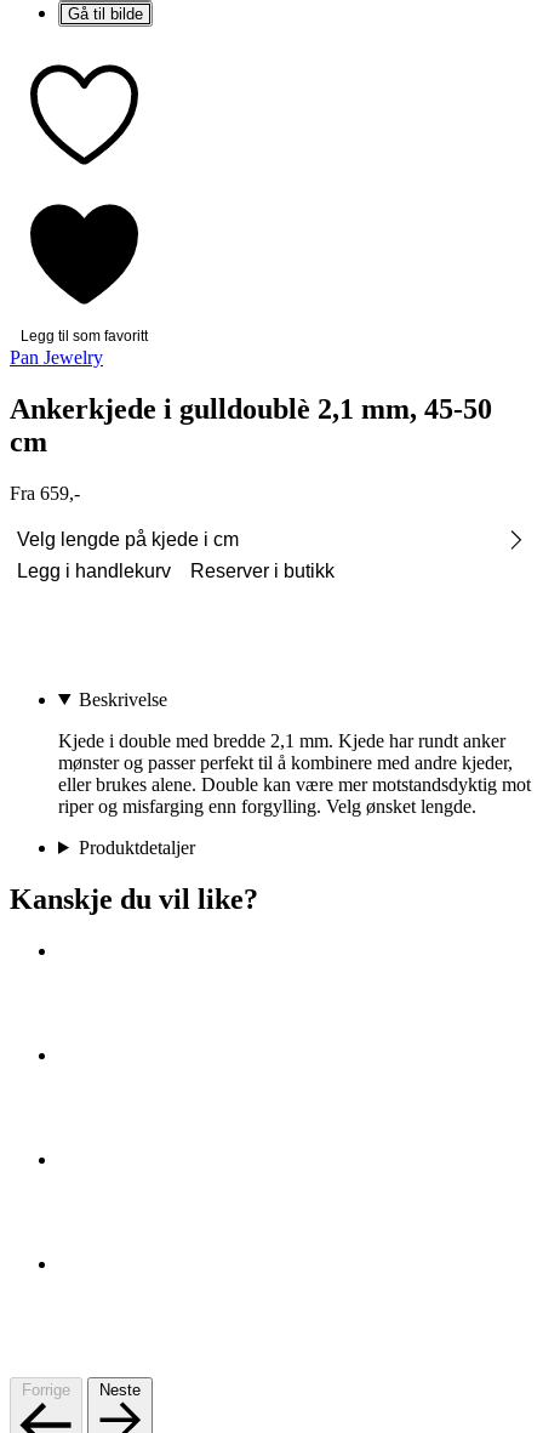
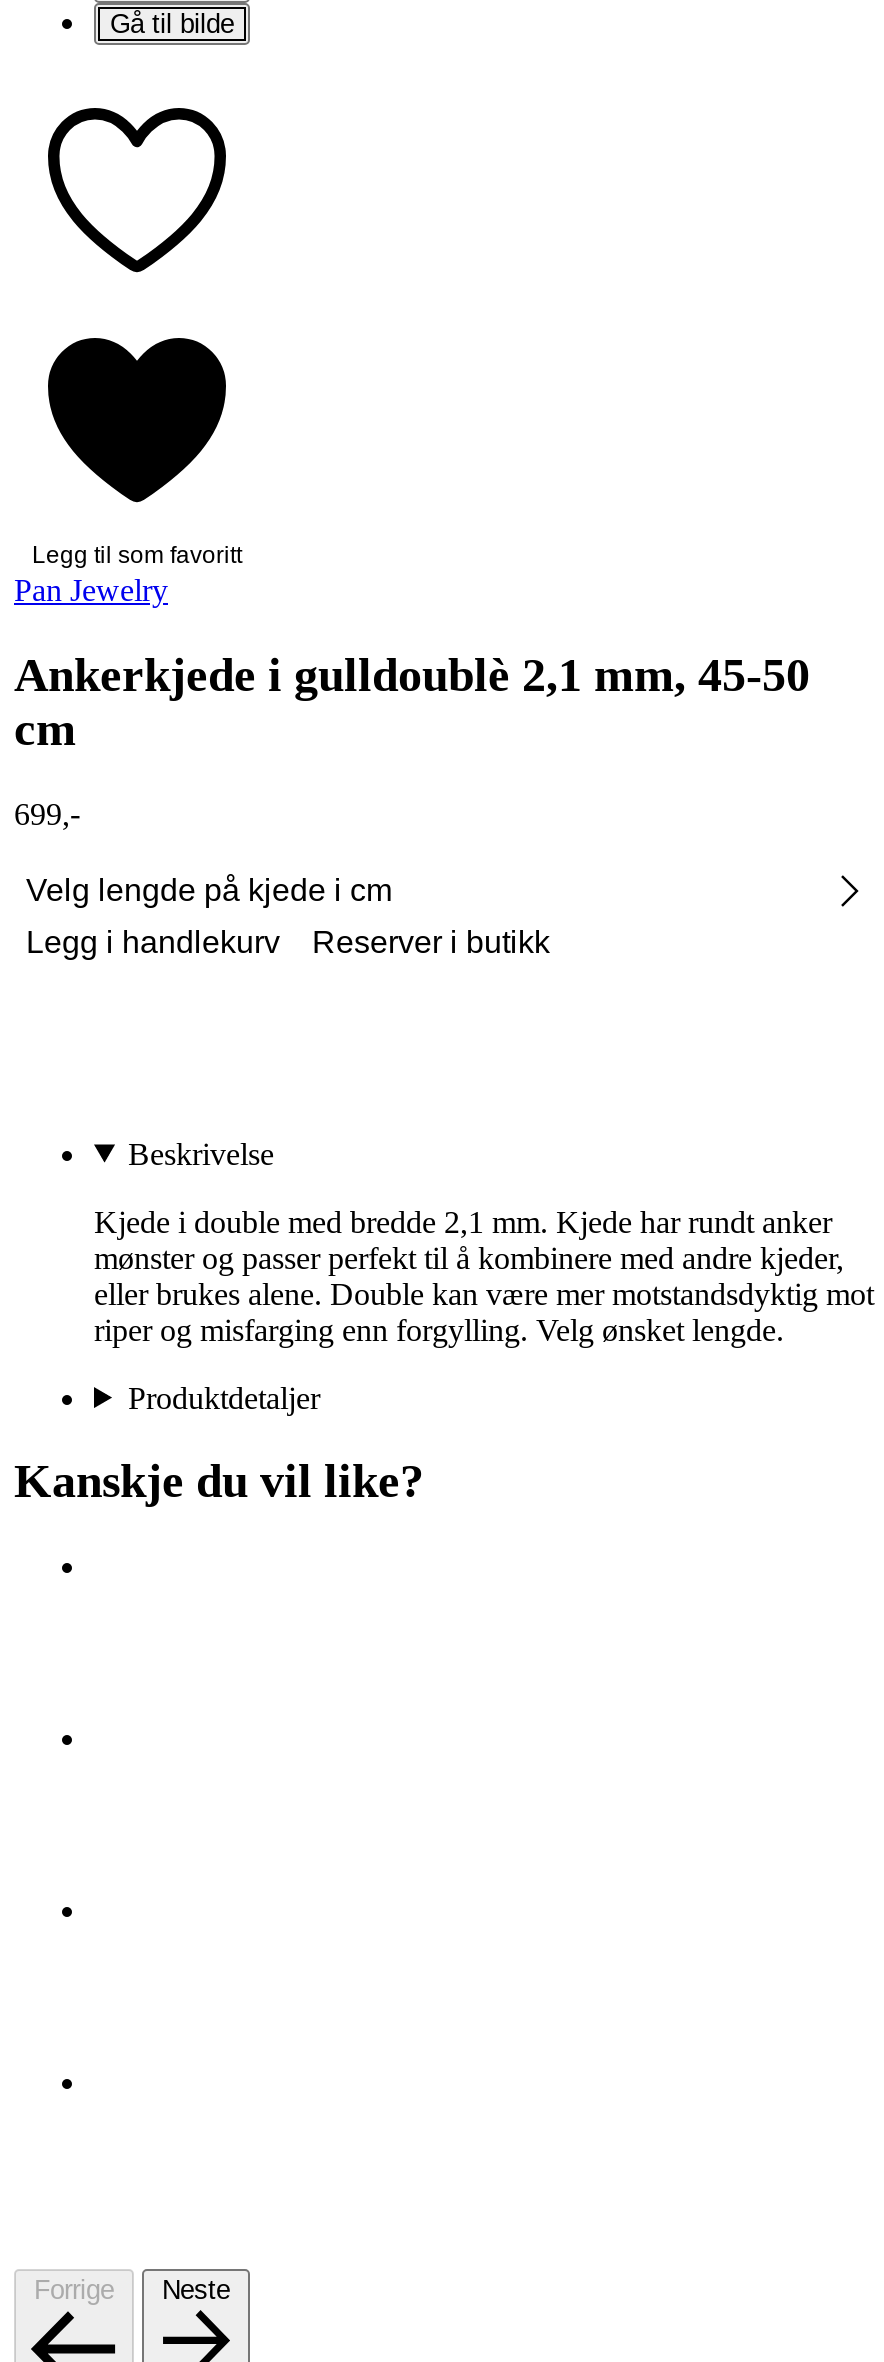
[10,483,80,503] Fra 659,- -> [14,796,80,830] 699,-

